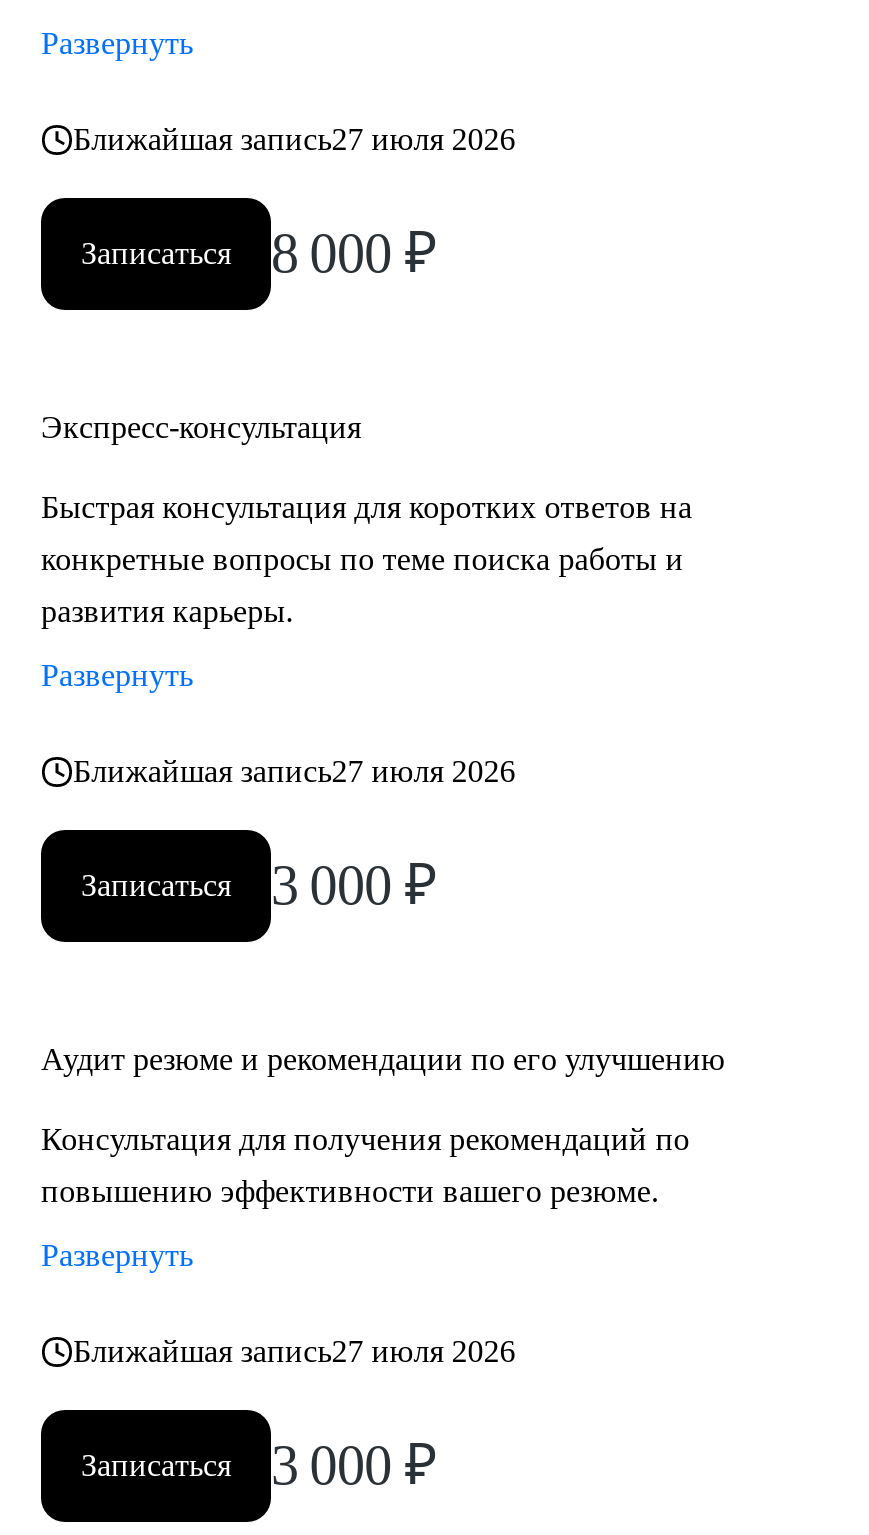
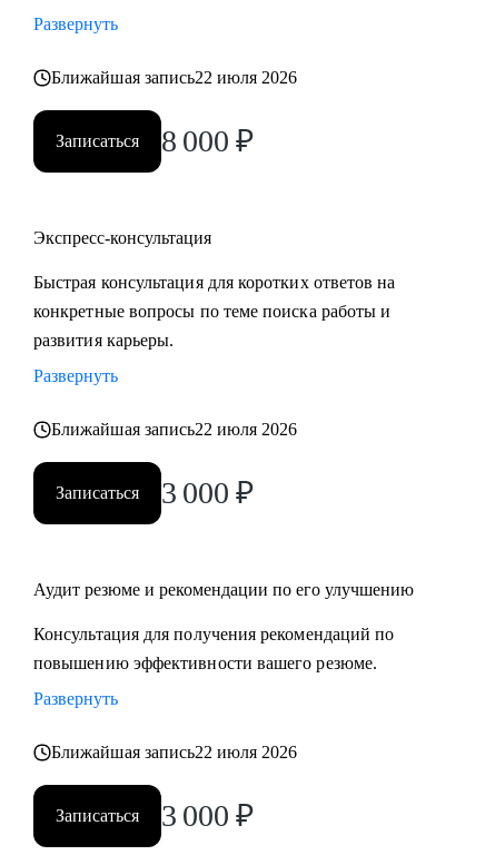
[73,122,516,156] Ближайшая запись27 июля 2026 -> [51,68,297,87] Ближайшая запись22 июля 2026
[73,754,516,788] Ближайшая запись27 июля 2026 -> [51,420,297,439] Ближайшая запись22 июля 2026
[73,1334,516,1368] Ближайшая запись27 июля 2026 -> [51,743,297,761] Ближайшая запись22 июля 2026

